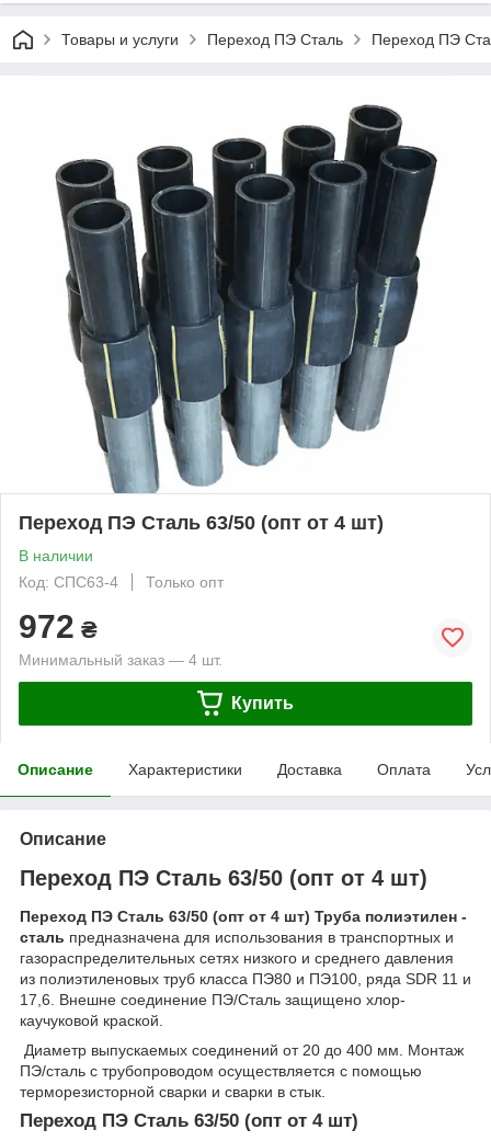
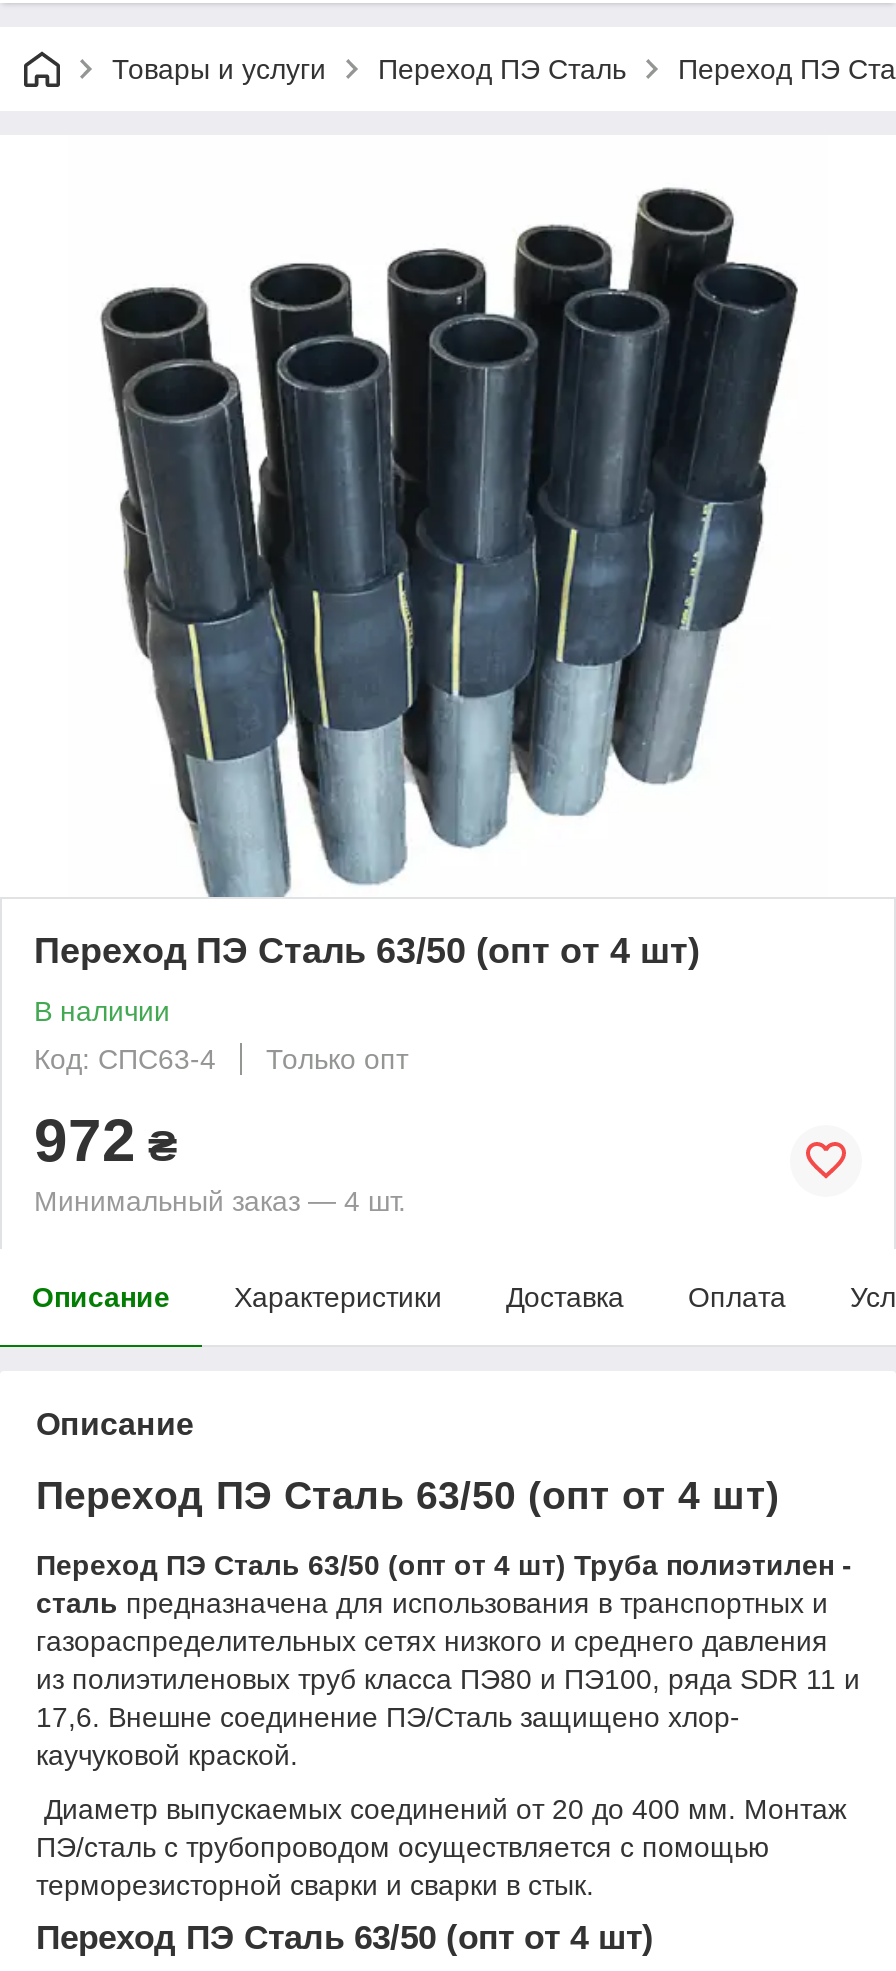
[231,694,294,712] Купить -> none

